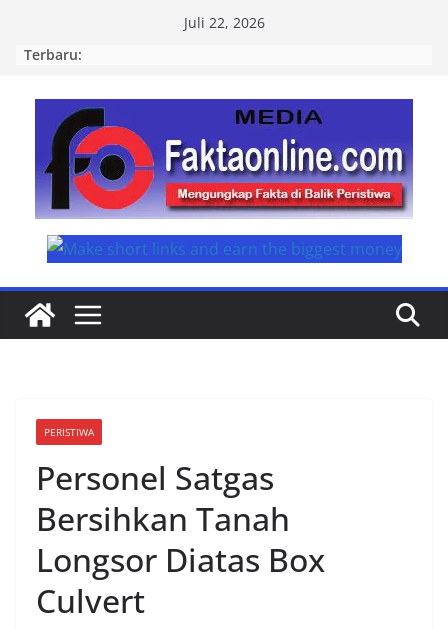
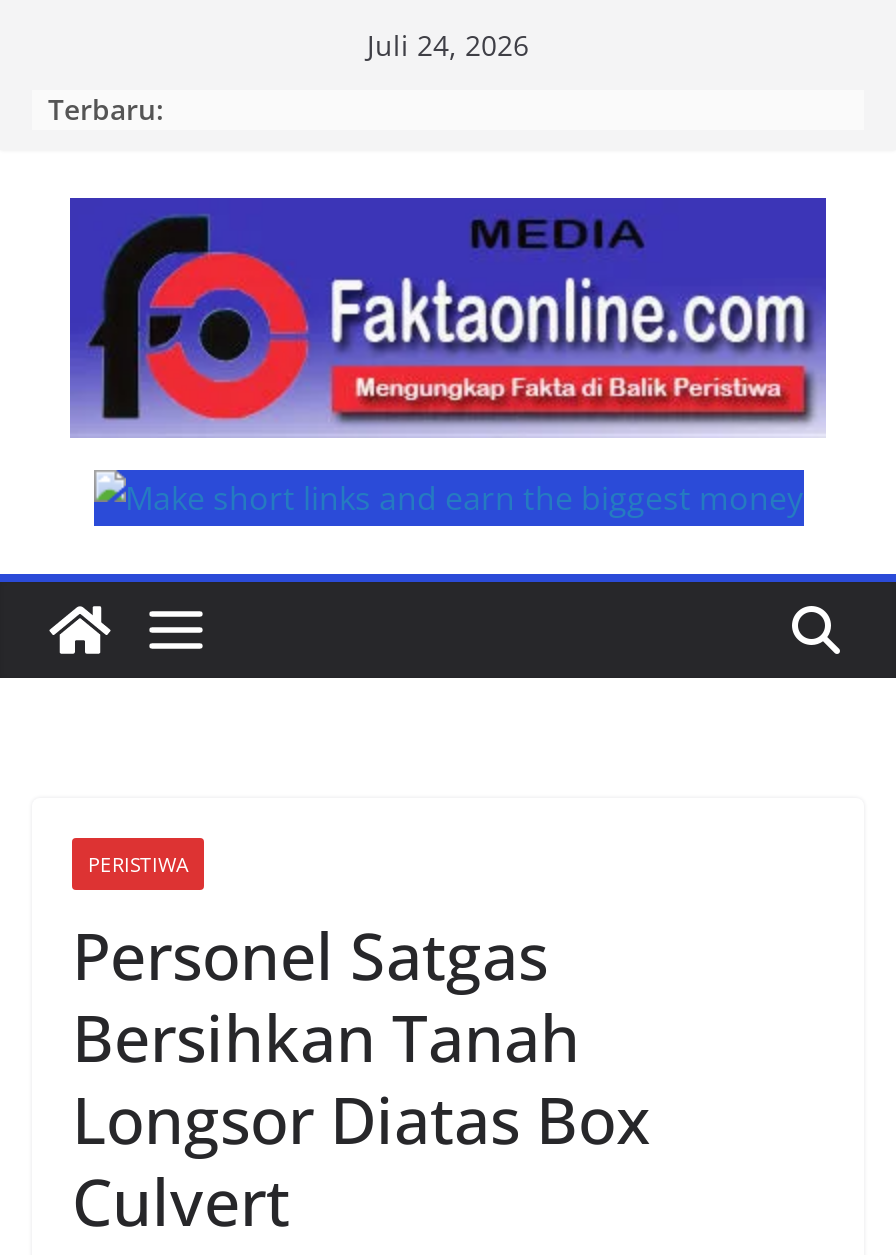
[183,13,264,32] Juli 22, 2026 -> [367,26,529,64] Juli 24, 2026

